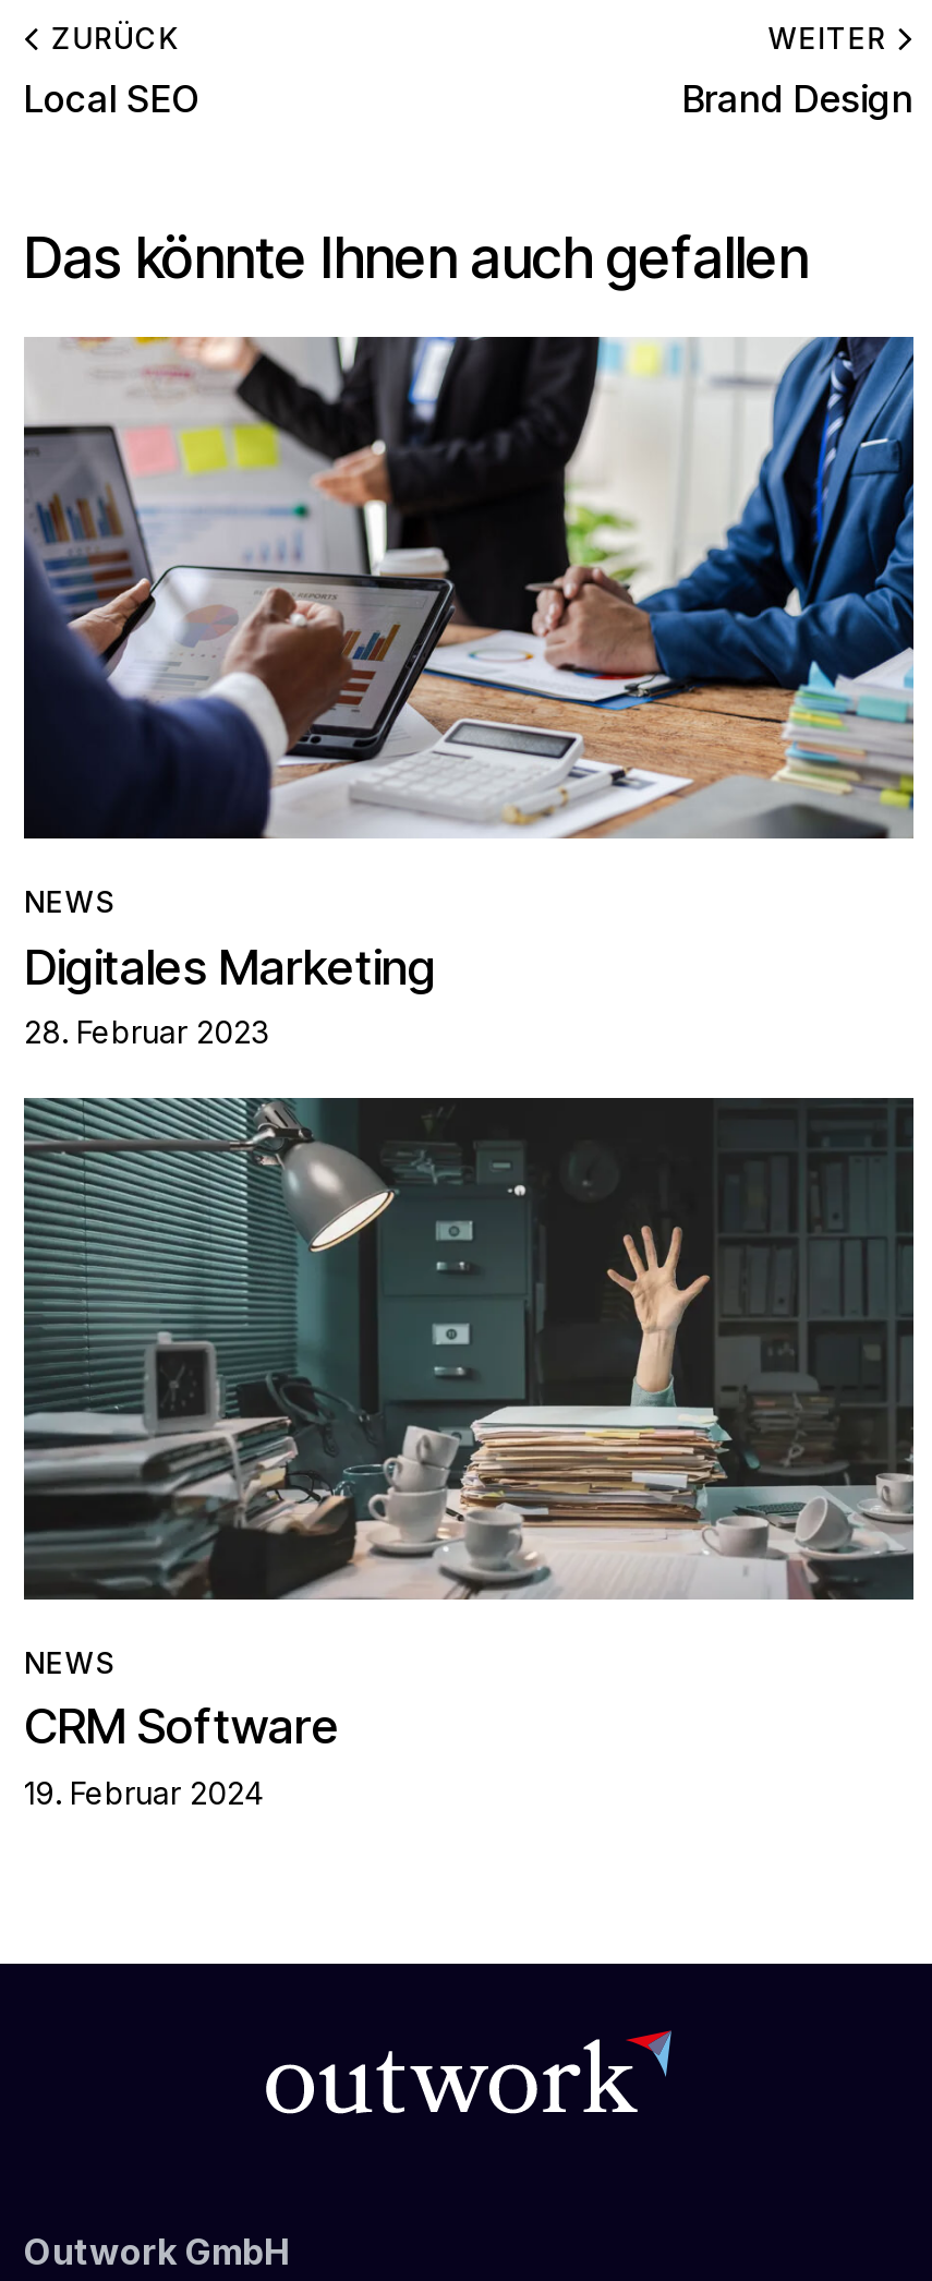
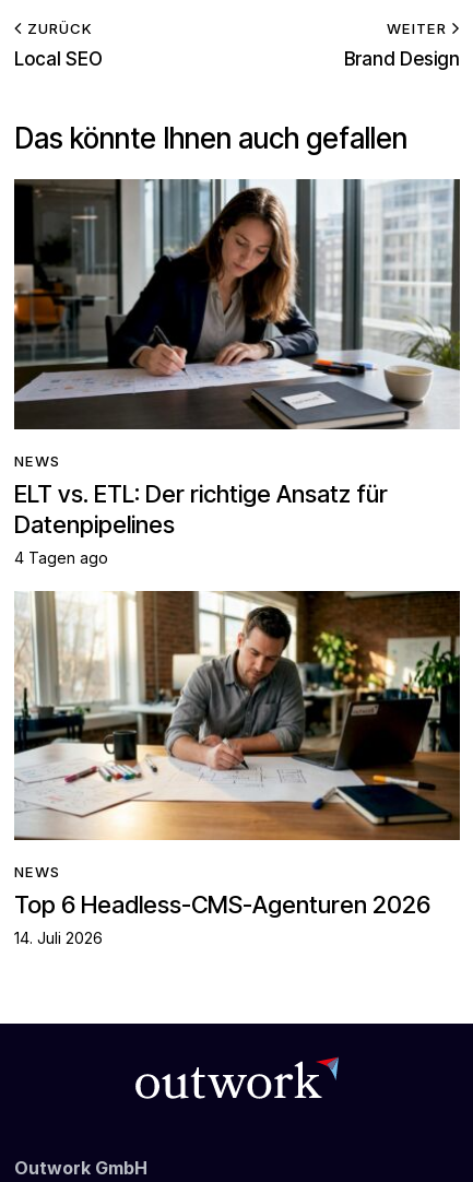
[22,335,916,841] [image] -> [13,178,461,430] [image]
[24,938,436,1051] Digitales Marketing | 28. Februar 2023 -> [14,480,388,567] ELT vs. ETL: Der richtige Ansatz für | Datenpipelines | 4 Tagen ago
[22,1096,913,1602] [image] -> [14,590,460,841] [image]
[24,1699,340,1811] CRM Software | 19. Februar 2024 -> [14,890,430,947] Top 6 Headless-CMS-Agenturen 2026 | 14. Juli 2026

